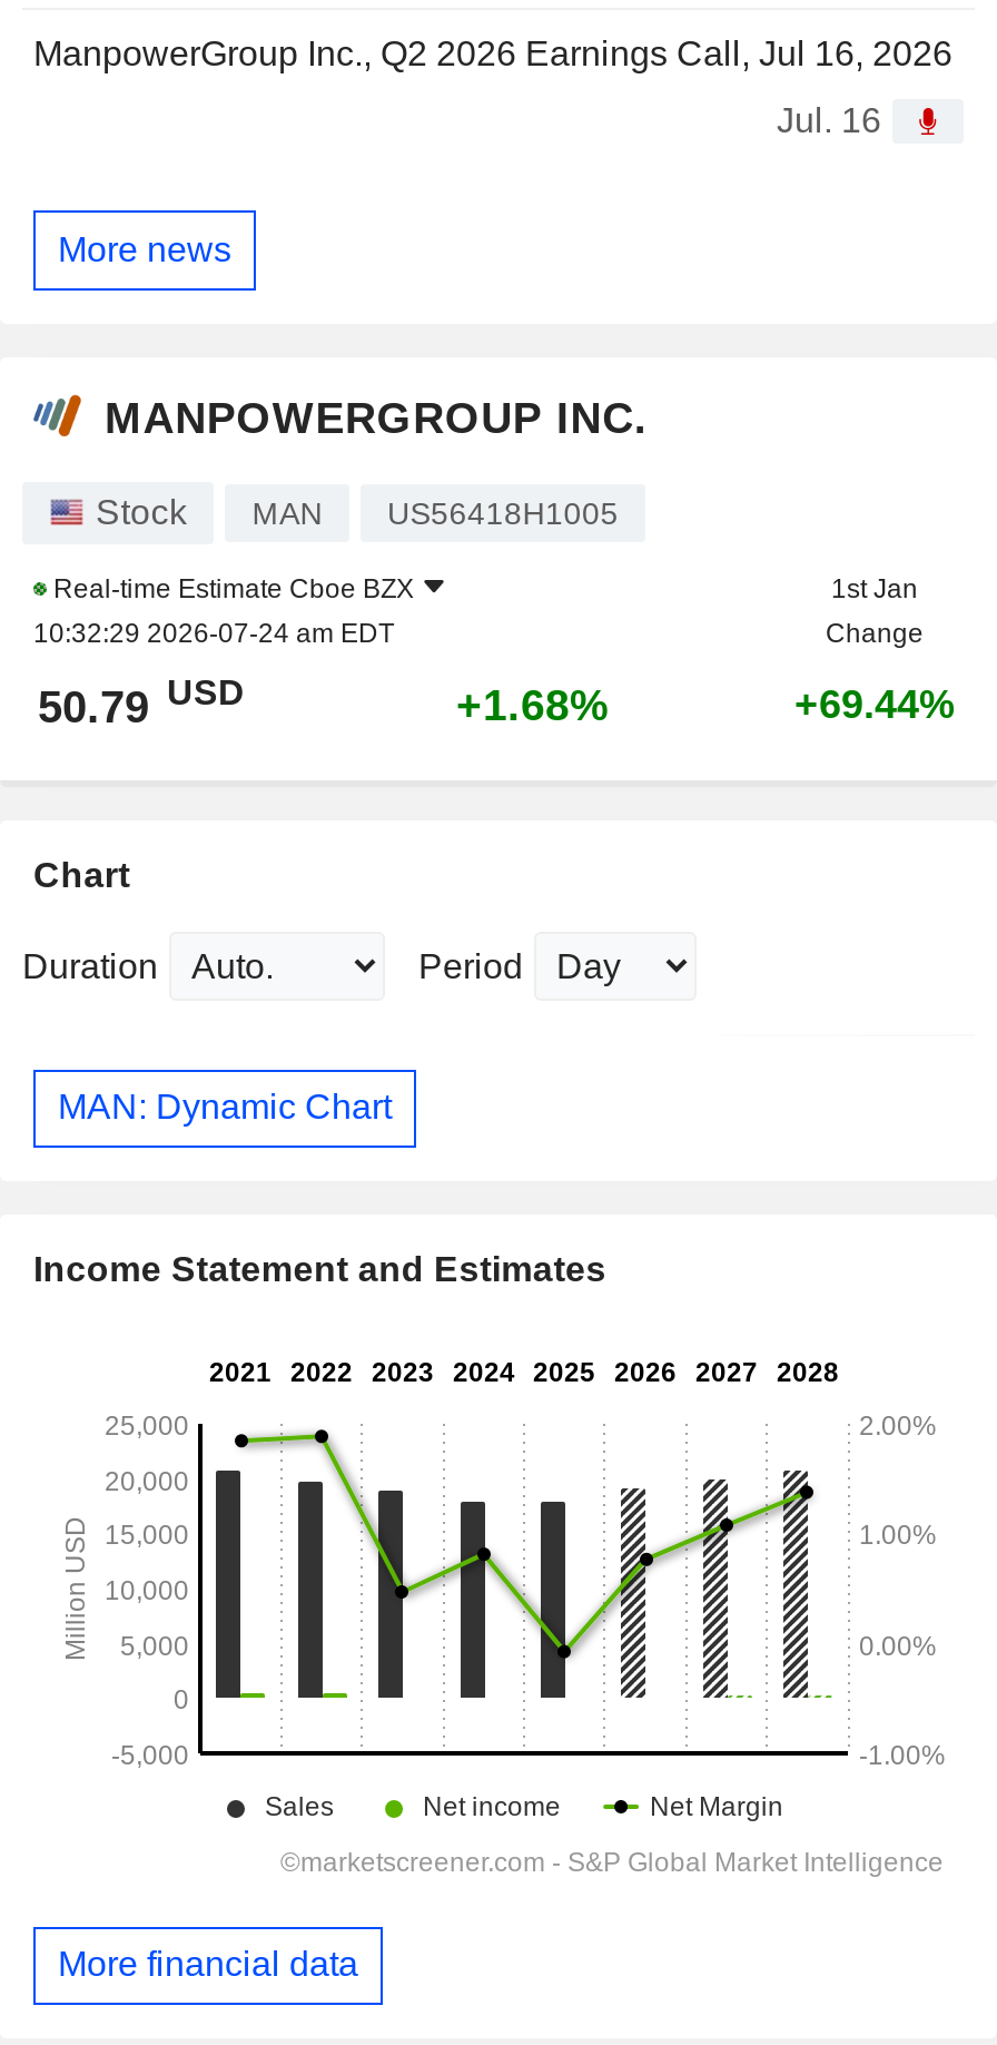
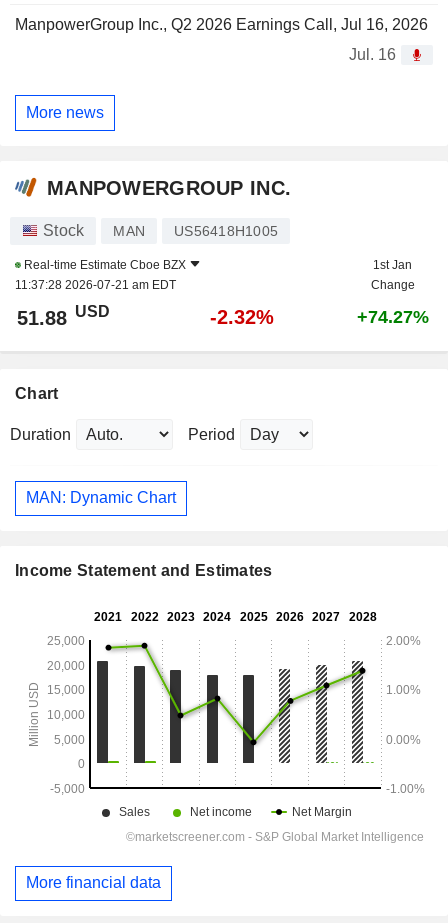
[33,617,394,648] 10:32:29 2026-07-24 am EDT -> [15,278,176,292] 11:37:28 2026-07-21 am EDT
[38,674,245,731] 50.79 USD -> [17,303,110,329] 51.88 USD
[456,679,610,728] +1.68% -> [210,306,274,328] -2.32%
[794,682,955,726] +69.44% -> [356,307,428,327] +74.27%

